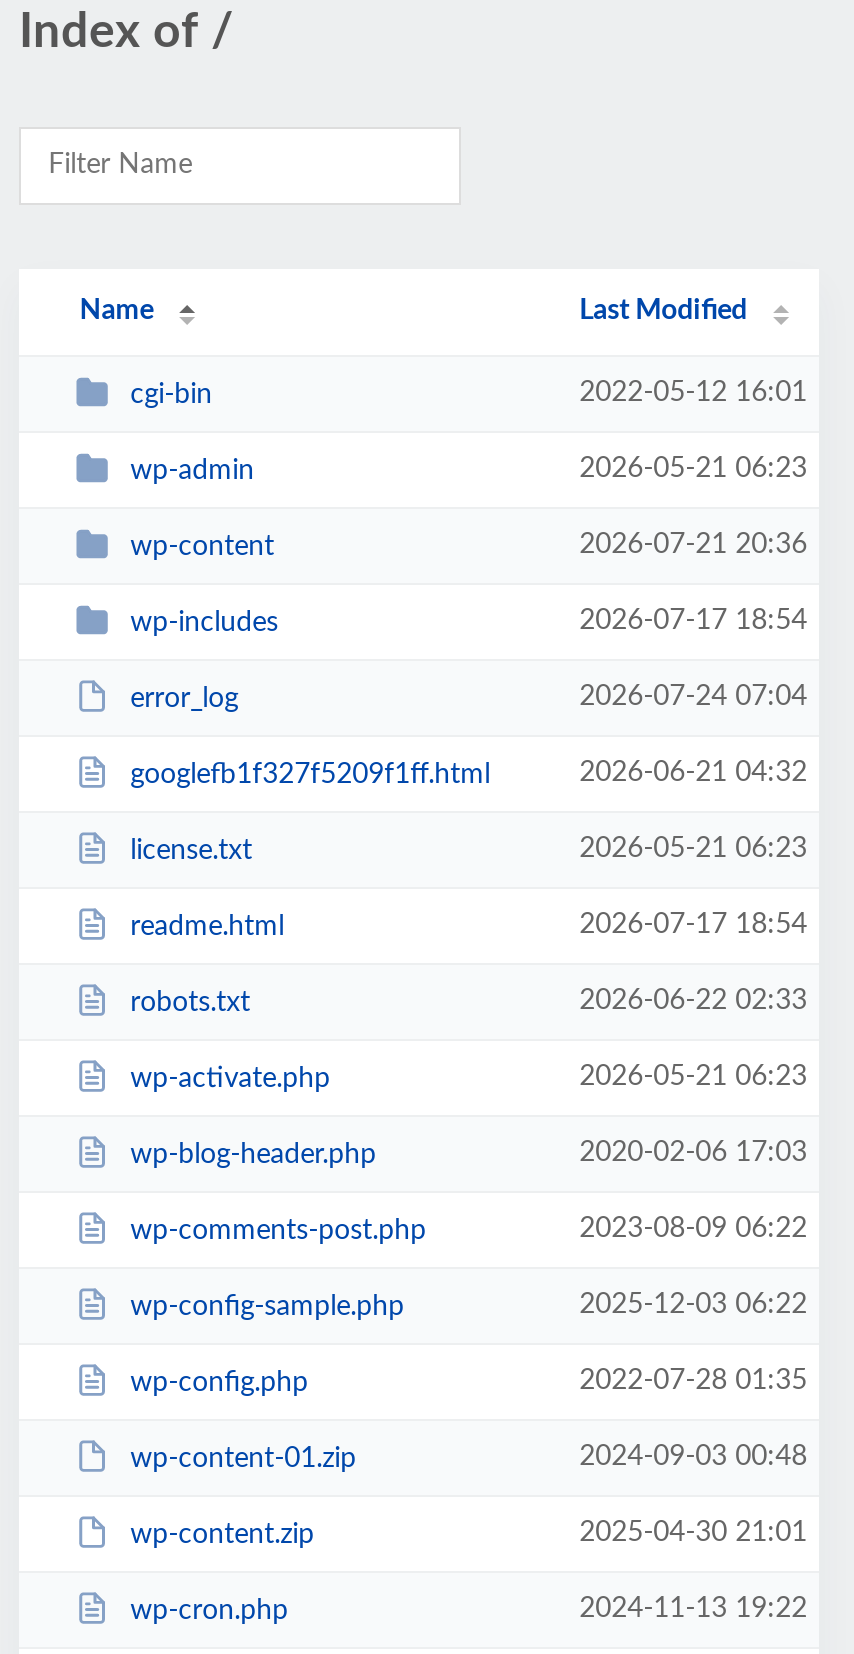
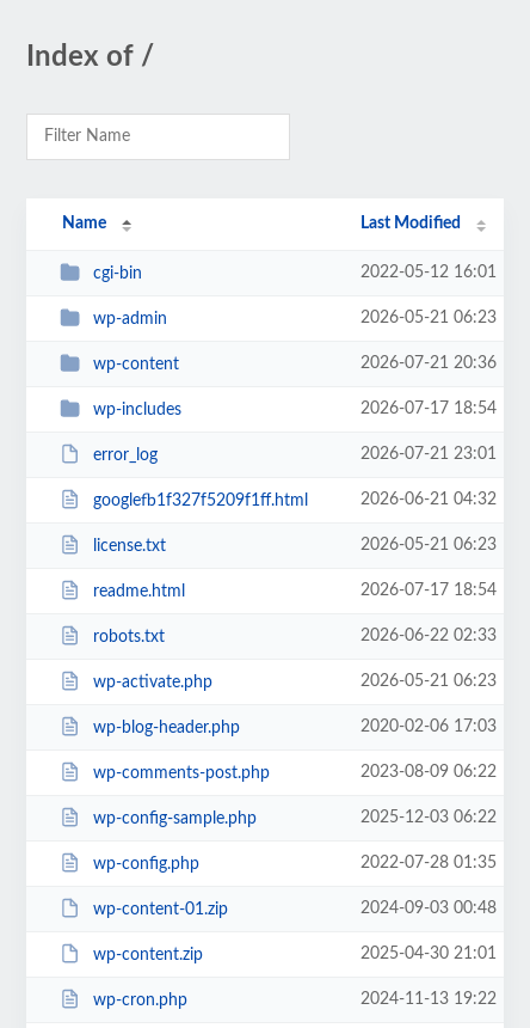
[579,683,807,711] 2026-07-24 07:04 -> [361,446,497,463] 2026-07-21 23:01

